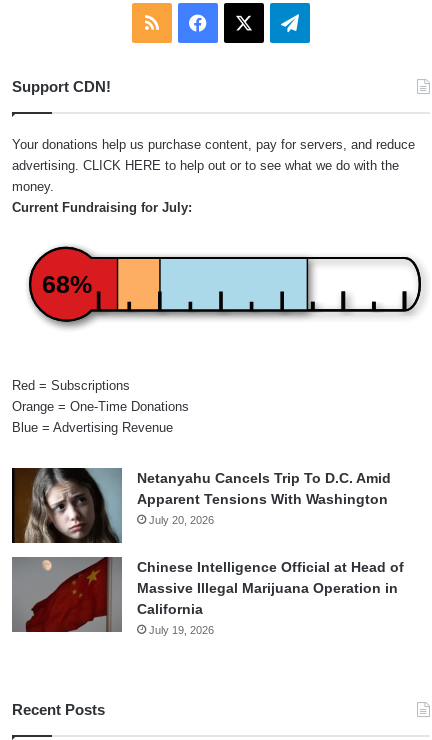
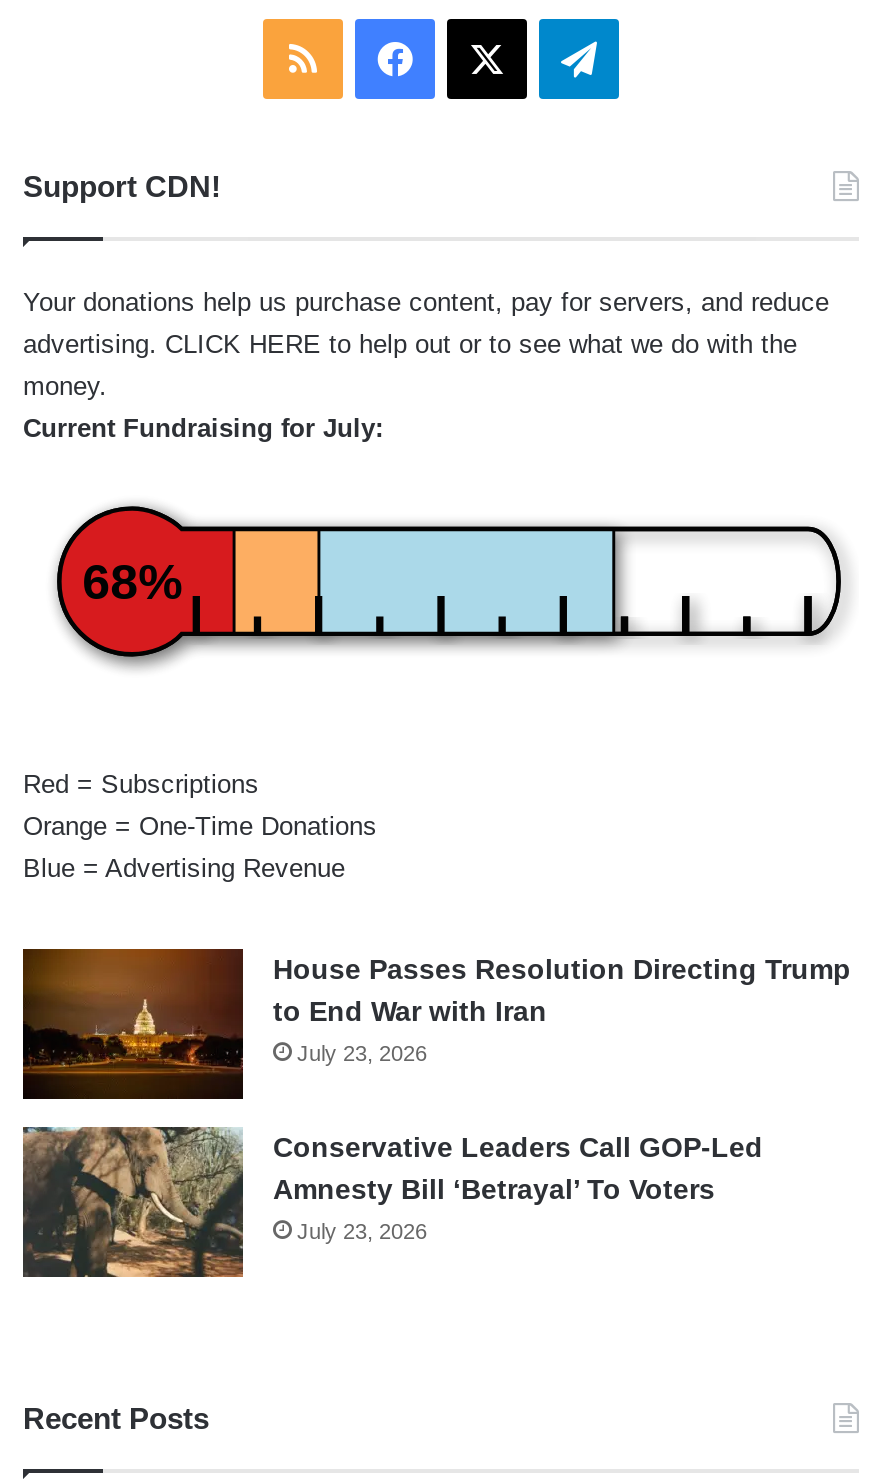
[12,467,391,544] [image] | Netanyahu Cancels Trip To D.C. Amid | Apparent Tensions With Washington | July 20, 2026 -> [23,947,851,1099] [image] | House Passes Resolution Directing Trump | to End War with Iran | July 23, 2026
[12,557,404,636] [image] | Chinese Intelligence Official at Head of | Massive Illegal Marijuana Operation in | California | July 19, 2026 -> [23,1127,763,1277] [image] | Conservative Leaders Call GOP-Led | Amnesty Bill ‘Betrayal’ To Voters | July 23, 2026

